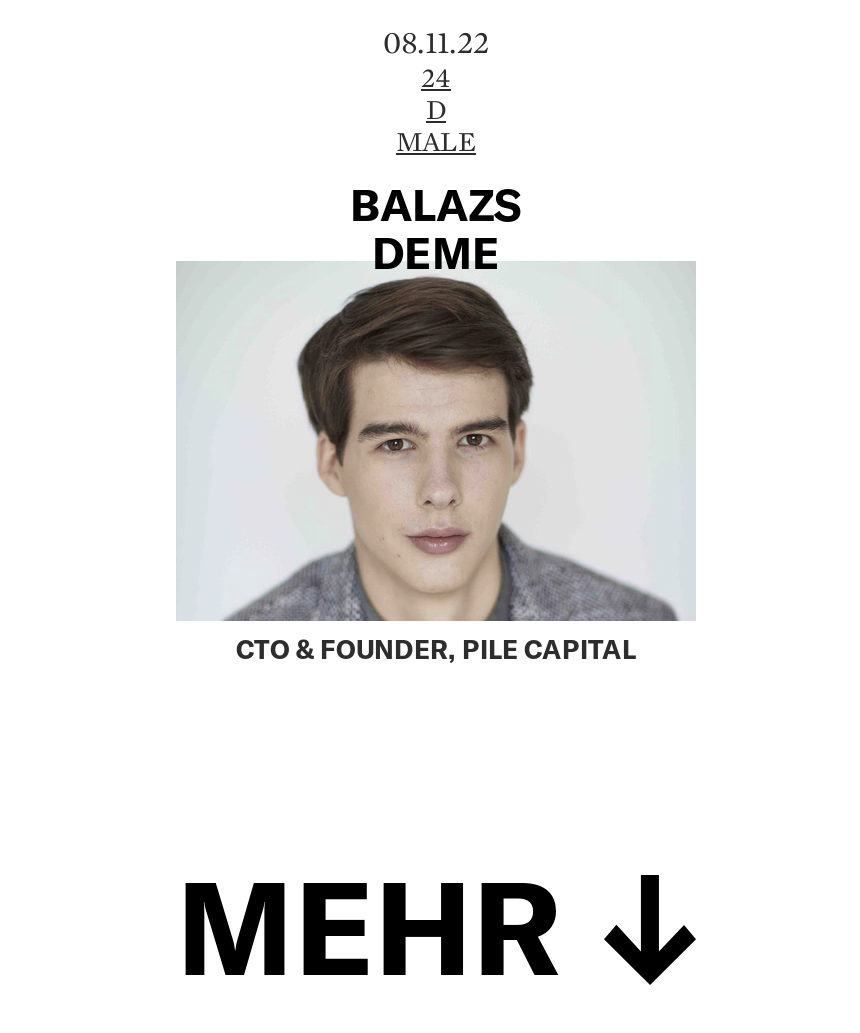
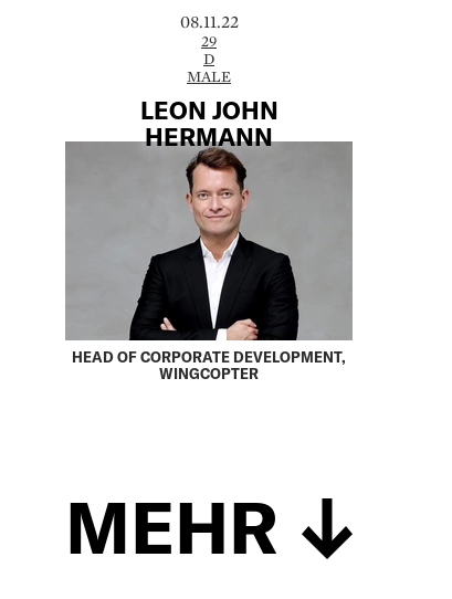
[421,59,451,95] 24 -> [201,31,217,51] 29
[178,176,694,589] [image] | BALAZS | DEME -> [65,95,353,340] [image] | LEON JOHN | HERMANN
[236,633,636,665] CTO & FOUNDER, PILE CAPITAL -> [72,348,346,383] HEAD OF CORPORATE DEVELOPMENT, | WINGCOPTER

